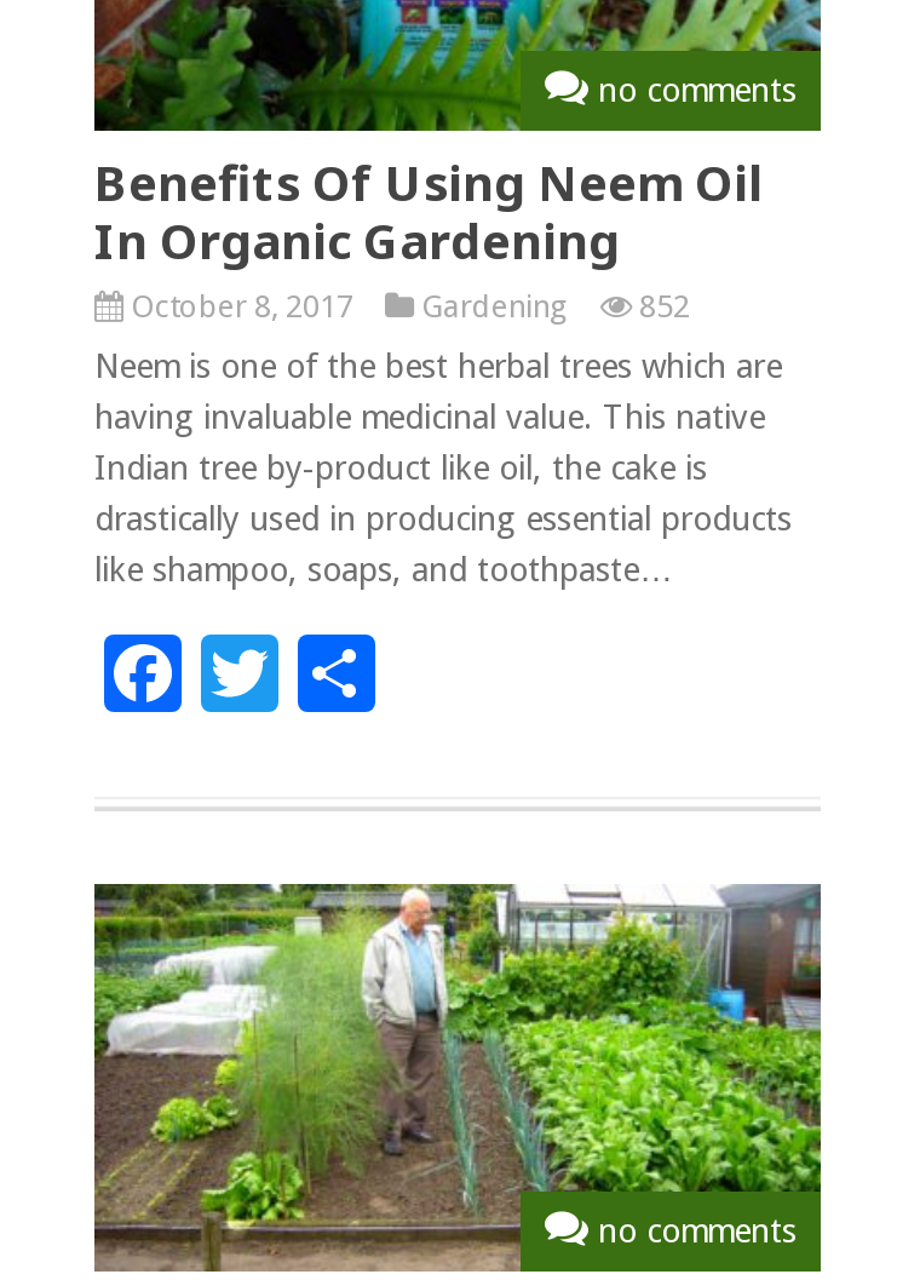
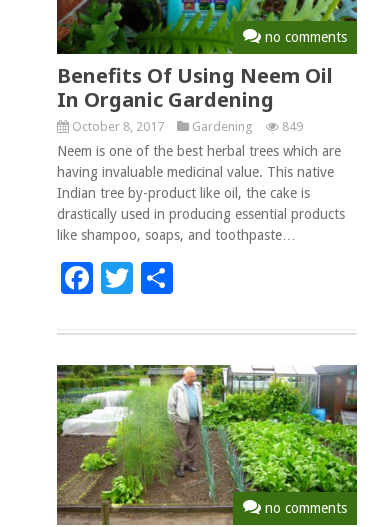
[123,288,690,325] October 8, 2017 Gardening 852 -> [69,119,303,134] October 8, 2017 Gardening 849

